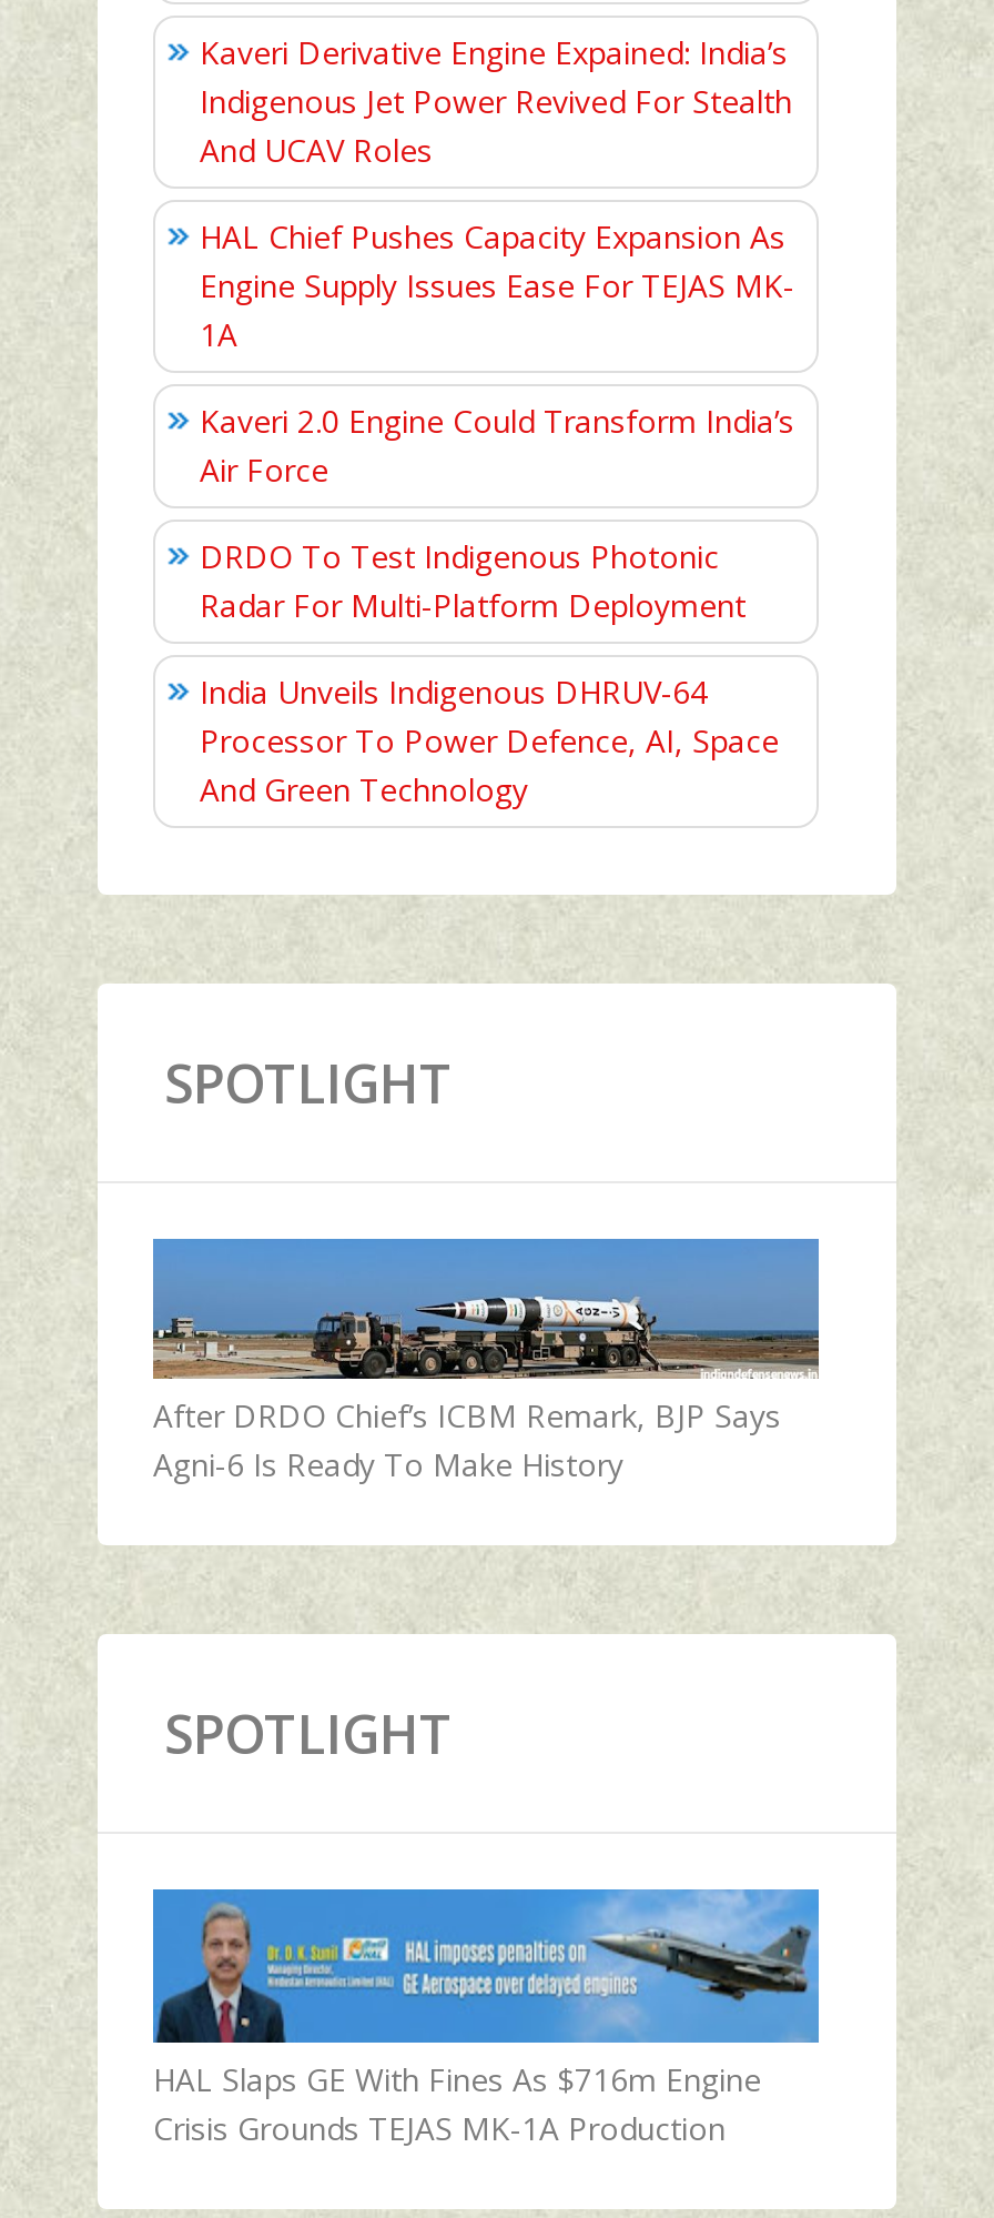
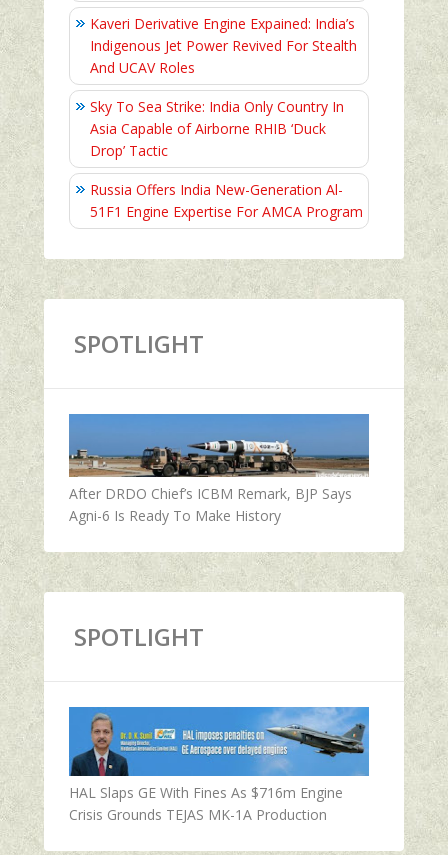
[200,216,794,811] HAL Chief Pushes Capacity Expansion As | Engine Supply Issues Ease For TEJAS MK- | 1A | Kaveri 2.0 Engine Could Transform India’s | Air Force | DRDO To Test Indigenous Photonic | Radar For Multi-Platform Deployment | India Unveils Indigenous DHRUV-64 | Processor To Power Defence, AI, Space | And Green Technology -> [90,97,363,221] Sky To Sea Strike: India Only Country In | Asia Capable of Airborne RHIB ‘Duck | Drop’ Tactic | Russia Offers India New-Generation Al- | 51F1 Engine Expertise For AMCA Program

